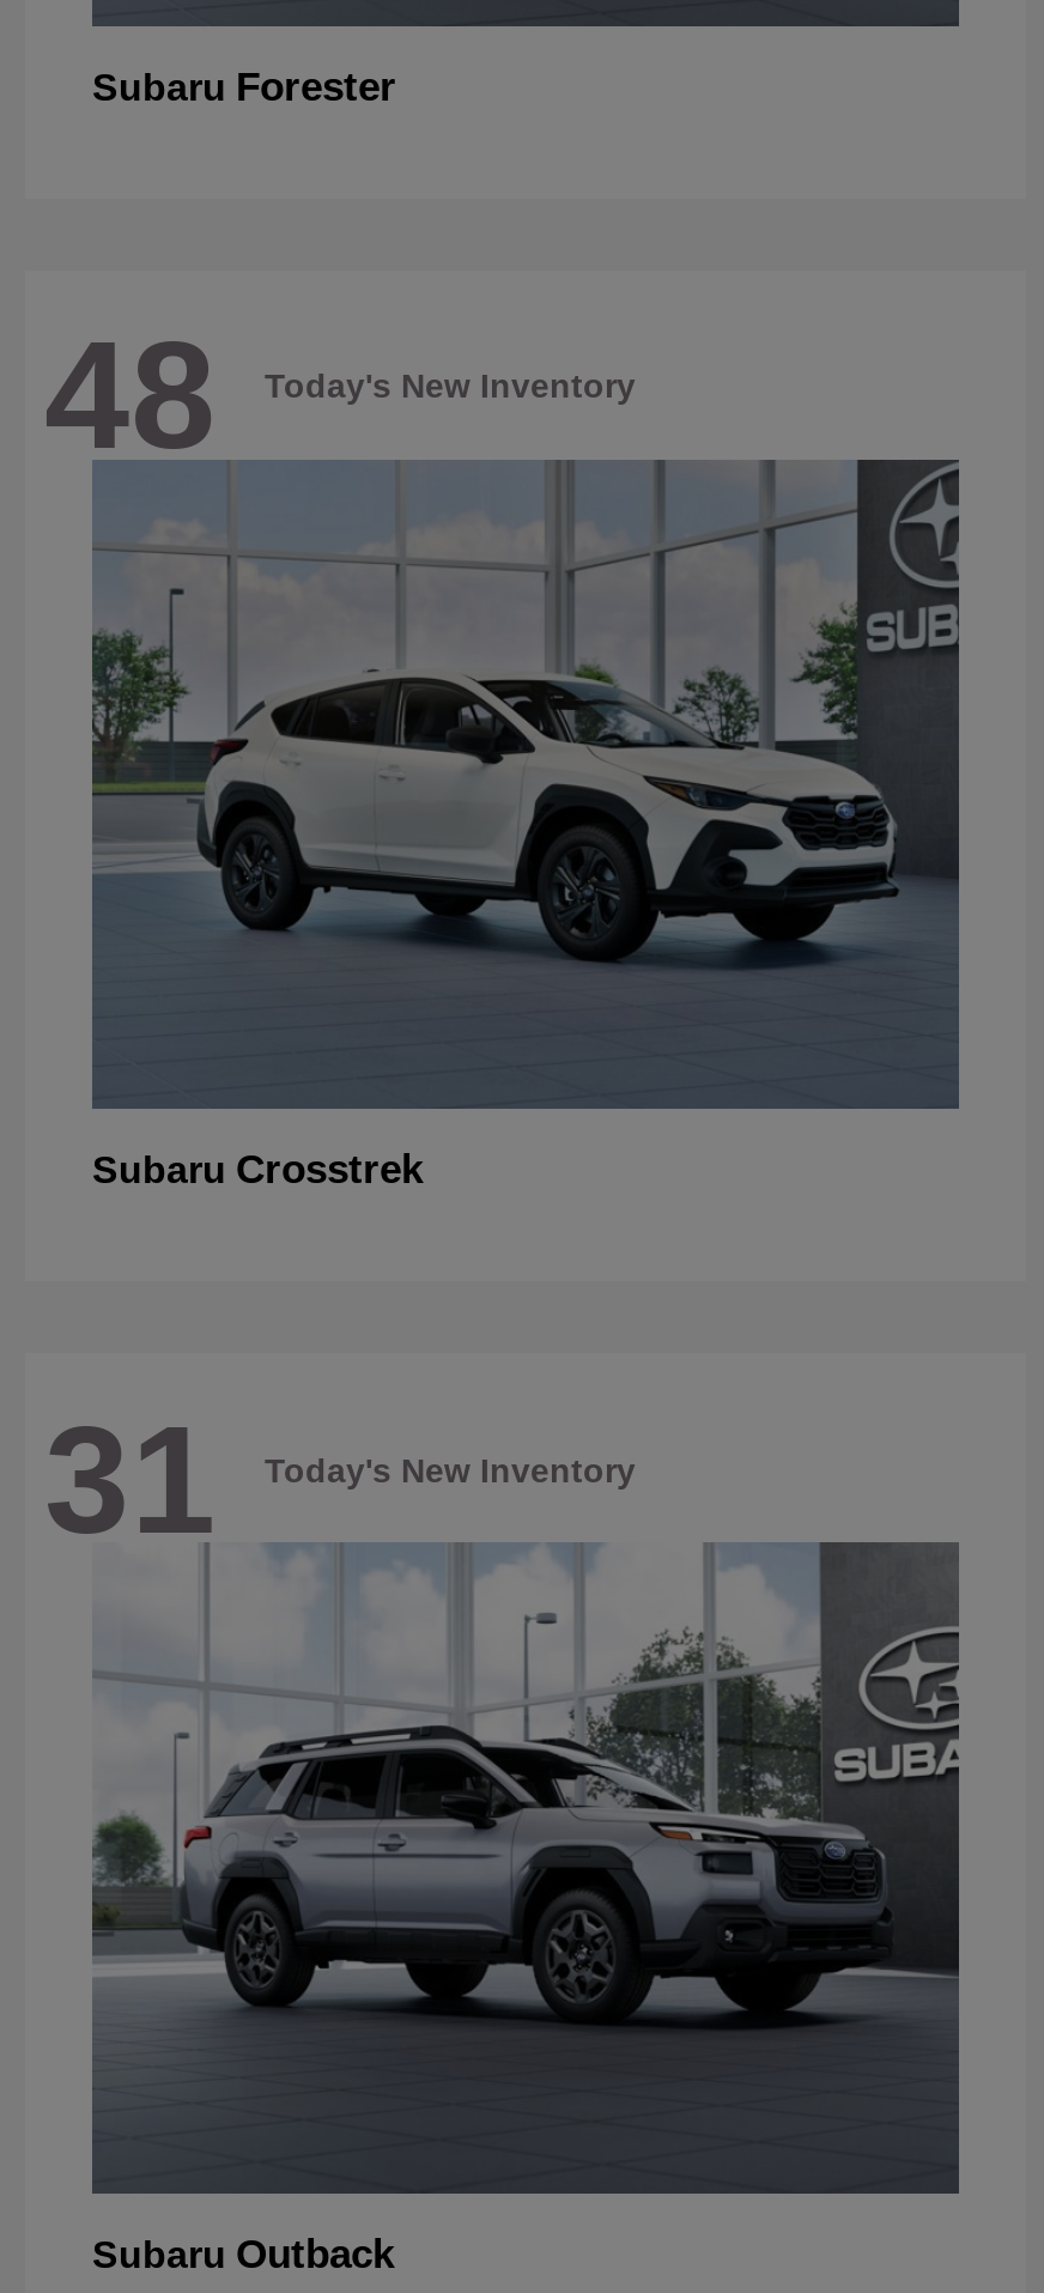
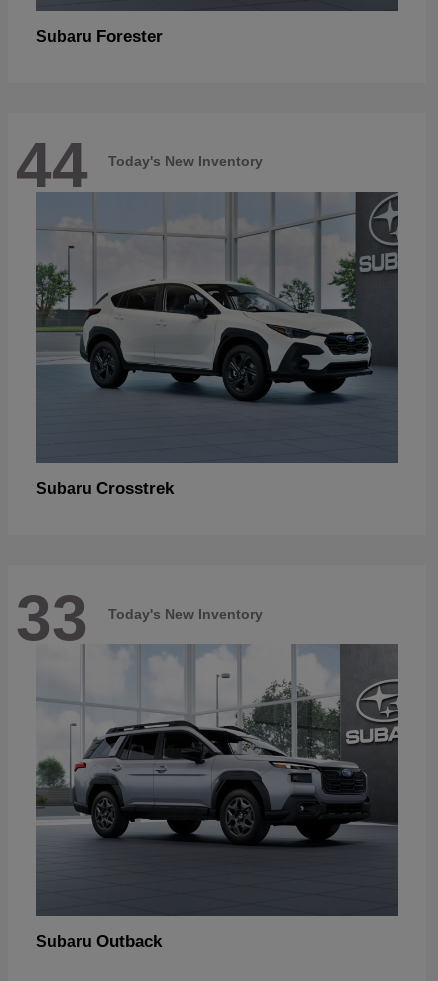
[44,309,636,482] 48 Today's New Inventory -> [16,129,263,201] 44 Today's New Inventory
[44,1393,636,1565] 31 Today's New Inventory -> [16,582,263,654] 33 Today's New Inventory

